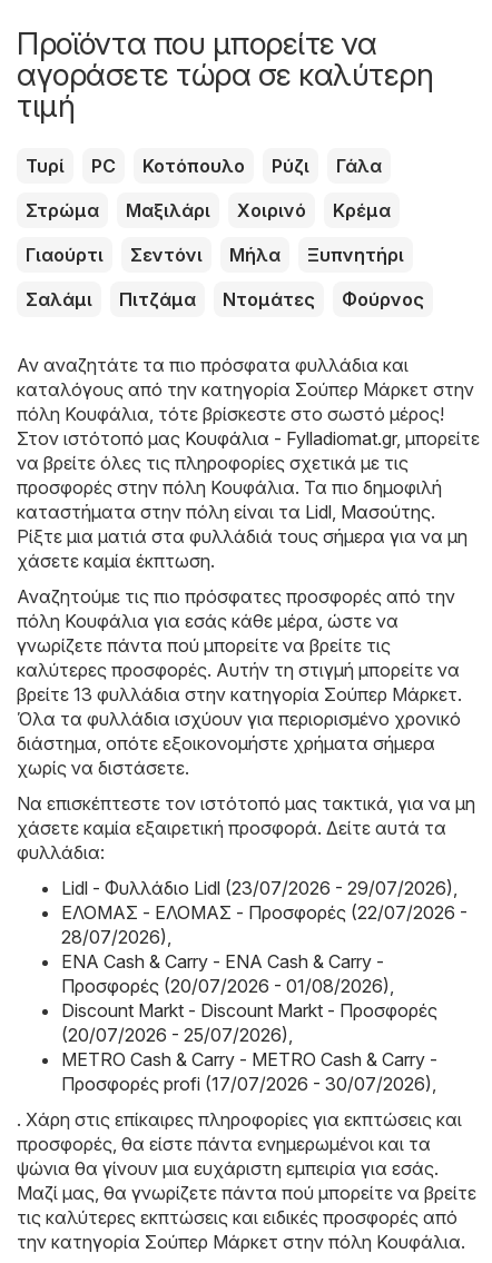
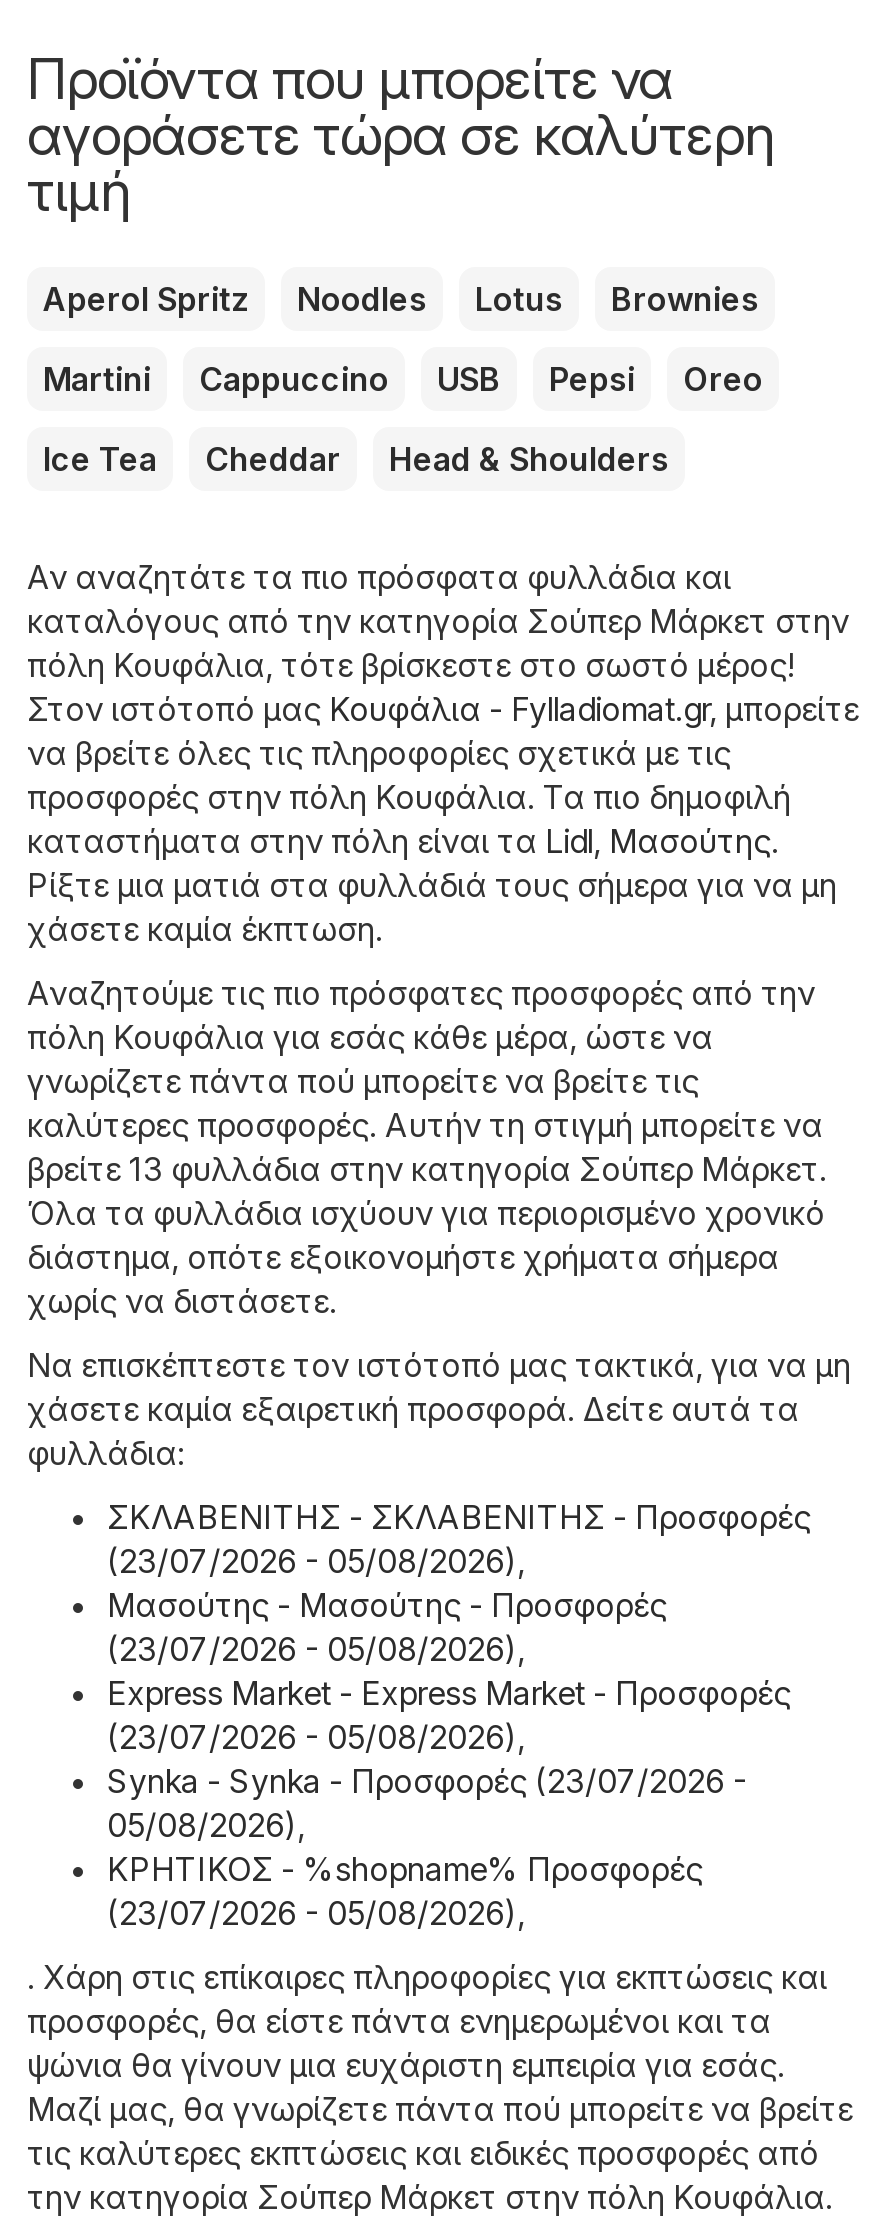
[26,155,424,310] Τυρί | PC | Κοτόπουλο | Ρύζι | Γάλα | Στρώμα | Μαξιλάρι | Χοιρινό | Κρέμα | Γιαούρτι | Σεντόνι | Μήλα | Ξυπνητήρι | Σαλάμι | Πιτζάμα | Ντομάτες | Φούρνος -> [43,279,763,479] Aperol Spritz | Noodles | Lotus | Brownies | Martini | Cappuccino | USB | Pepsi | Oreo | Ice Tea | Cheddar | Head & Shoulders
moved [17,354,475,864] -> [27,557,851,1473]: Αν αναζητάτε τα πιο πρόσφατα φυλλάδια και | καταλόγους από την κατηγορία Σούπερ Μάρκετ στην | πόλη Κουφάλια, τότε βρίσκεστε στο σωστό μέρος! | ... | χάσετε καμία εξαιρετική προσφορά. Δείτε αυτά τα | φυλλάδια:
[61,877,468,1095] Lidl - Φυλλάδιο Lidl (23/07/2026 - 29/07/2026), | ΕΛΟΜΑΣ - ΕΛΟΜΑΣ - Προσφορές (22/07/2026 - | 28/07/2026), | ENA Cash & Carry - ENA Cash & Carry - | Προσφορές (20/07/2026 - 01/08/2026), | Discount Markt - Discount Markt - Προσφορές | (20/07/2026 - 25/07/2026), | METRO Cash & Carry - METRO Cash & Carry - | Προσφορές profi (17/07/2026 - 30/07/2026), -> [107,1497,811,1933] ΣΚΛΑΒΕΝΙΤΗΣ - ΣΚΛΑΒΕΝΙΤΗΣ - Προσφορές | (23/07/2026 - 05/08/2026), | Μασούτης - Μασούτης - Προσφορές | (23/07/2026 - 05/08/2026), | Express Market - Express Market - Προσφορές | (23/07/2026 - 05/08/2026), | Synka - Synka - Προσφορές (23/07/2026 - | 05/08/2026), | ΚΡΗΤΙΚΟΣ - %shopname% Προσφορές | (23/07/2026 - 05/08/2026),

